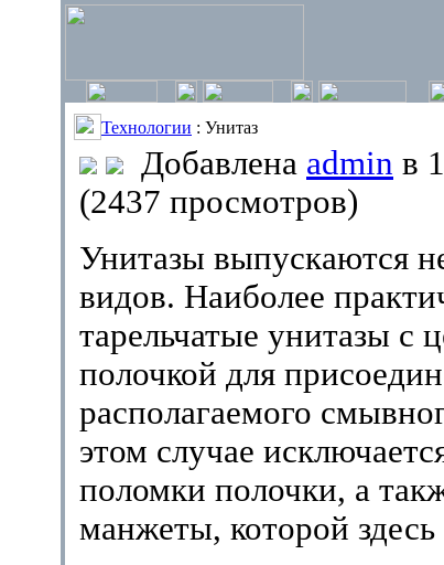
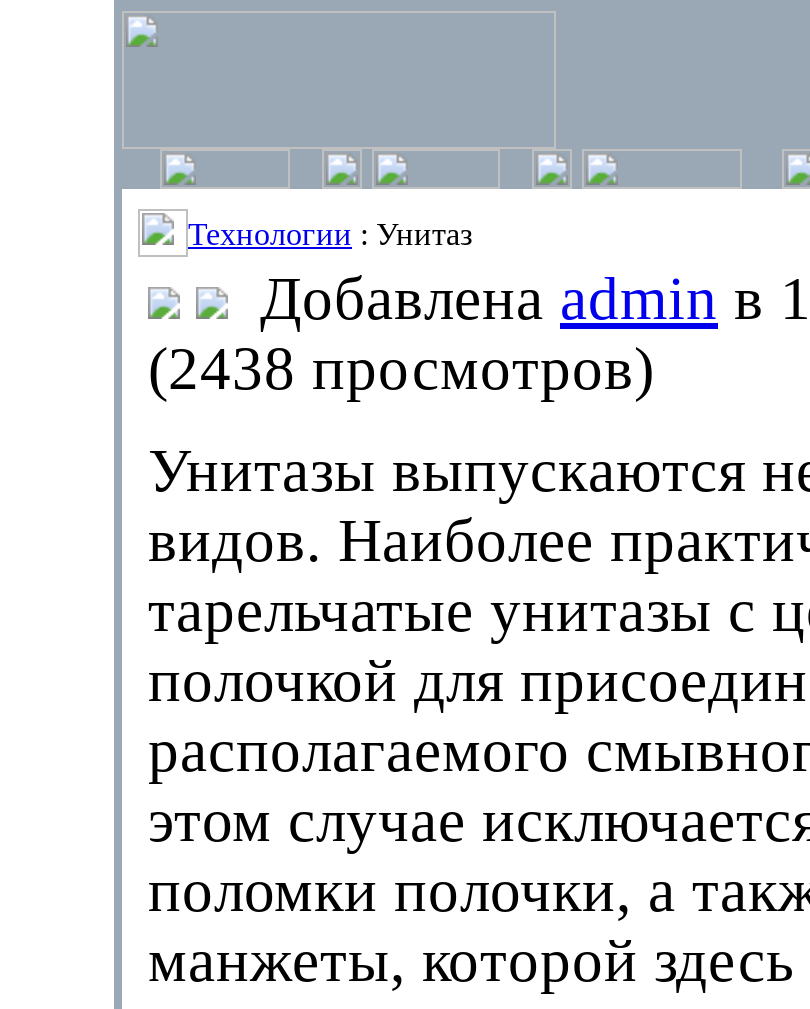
[79,183,358,221] (2437 просмотров) -> [148,335,654,403] (2438 просмотров)

